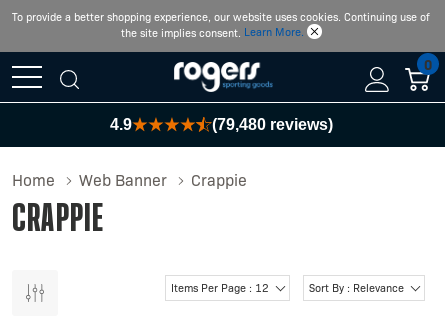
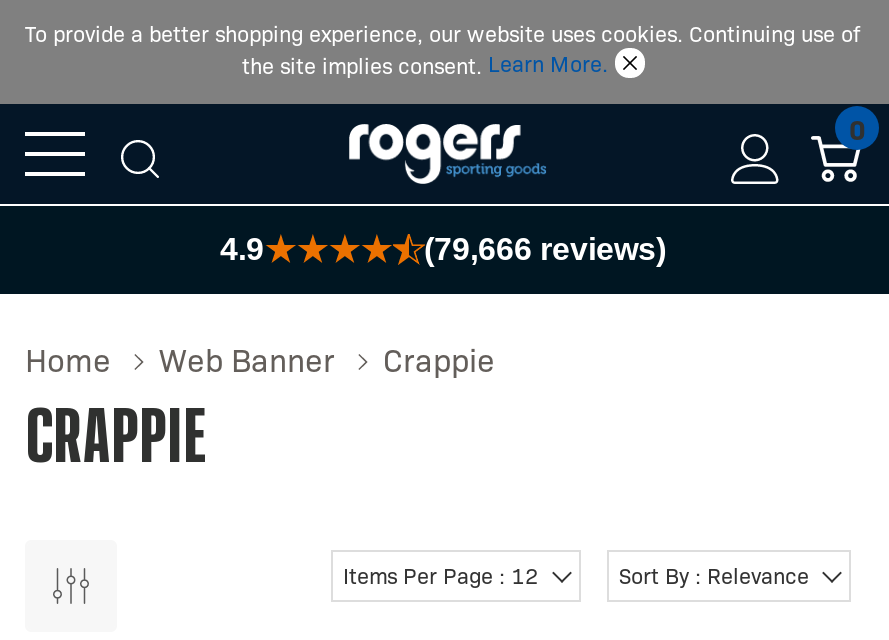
[211,116,332,133] (79,480 reviews) -> [424,232,666,266] (79,666 reviews)

